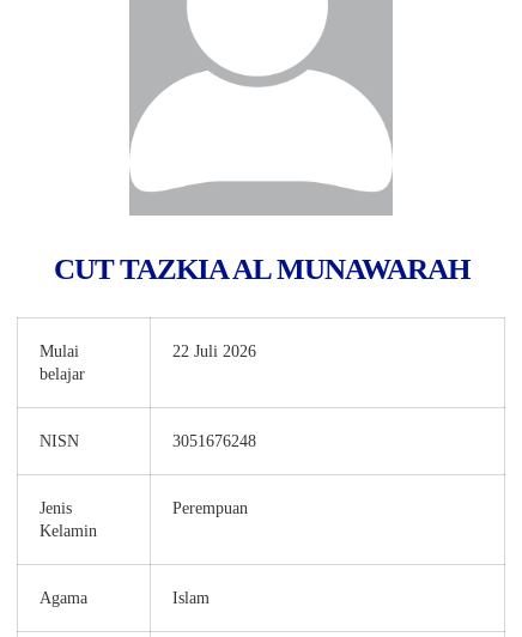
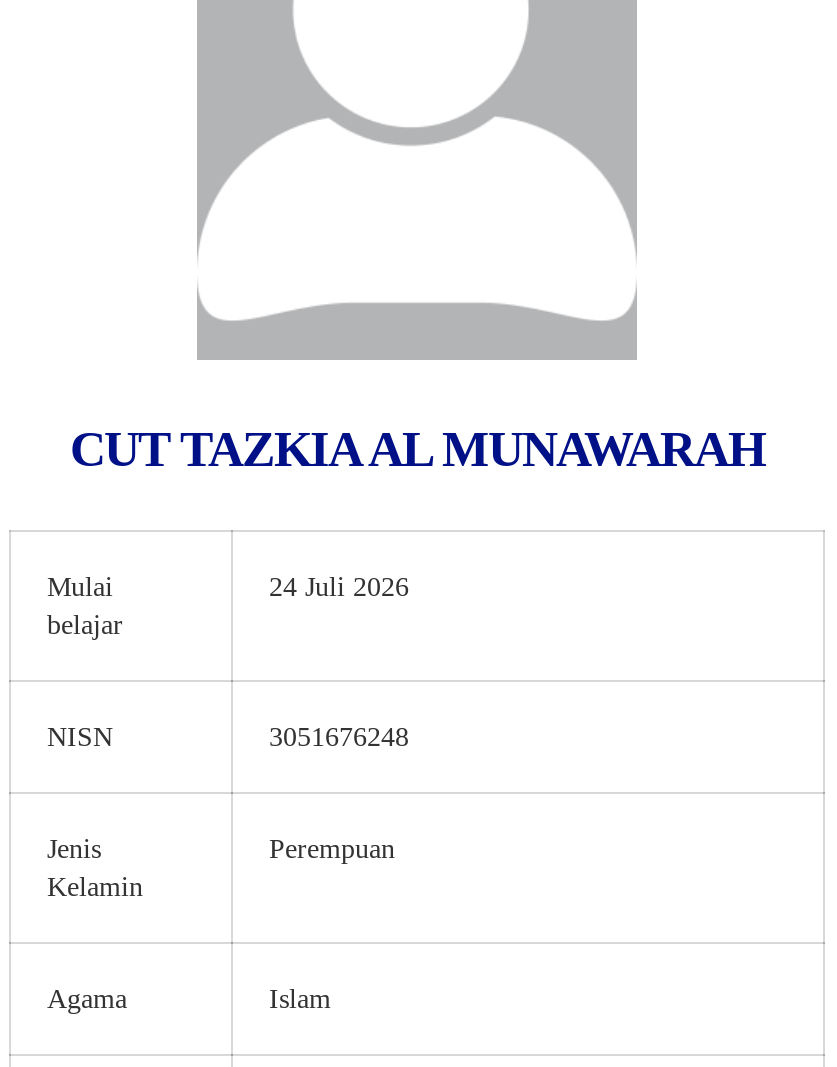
[172,343,256,361] 22 Juli 2026 -> [269,573,409,603] 24 Juli 2026

